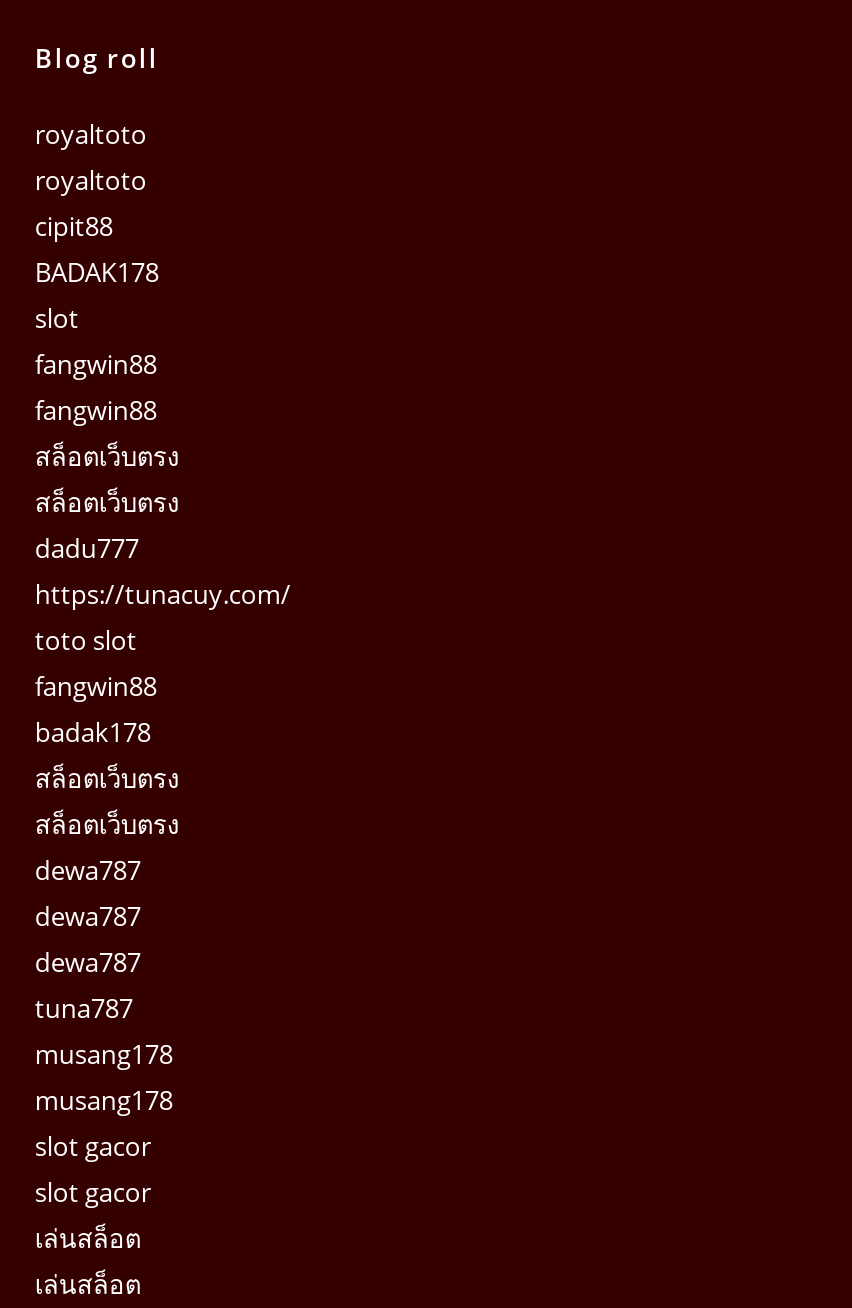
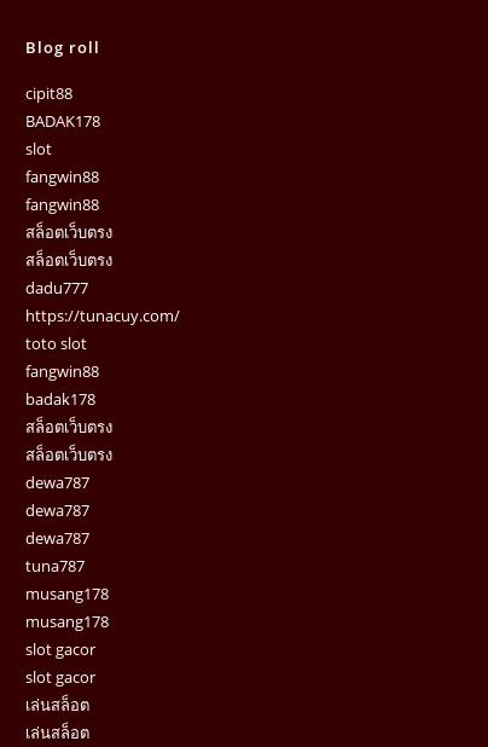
[35,115,147,197] royaltoto | royaltoto -> none

